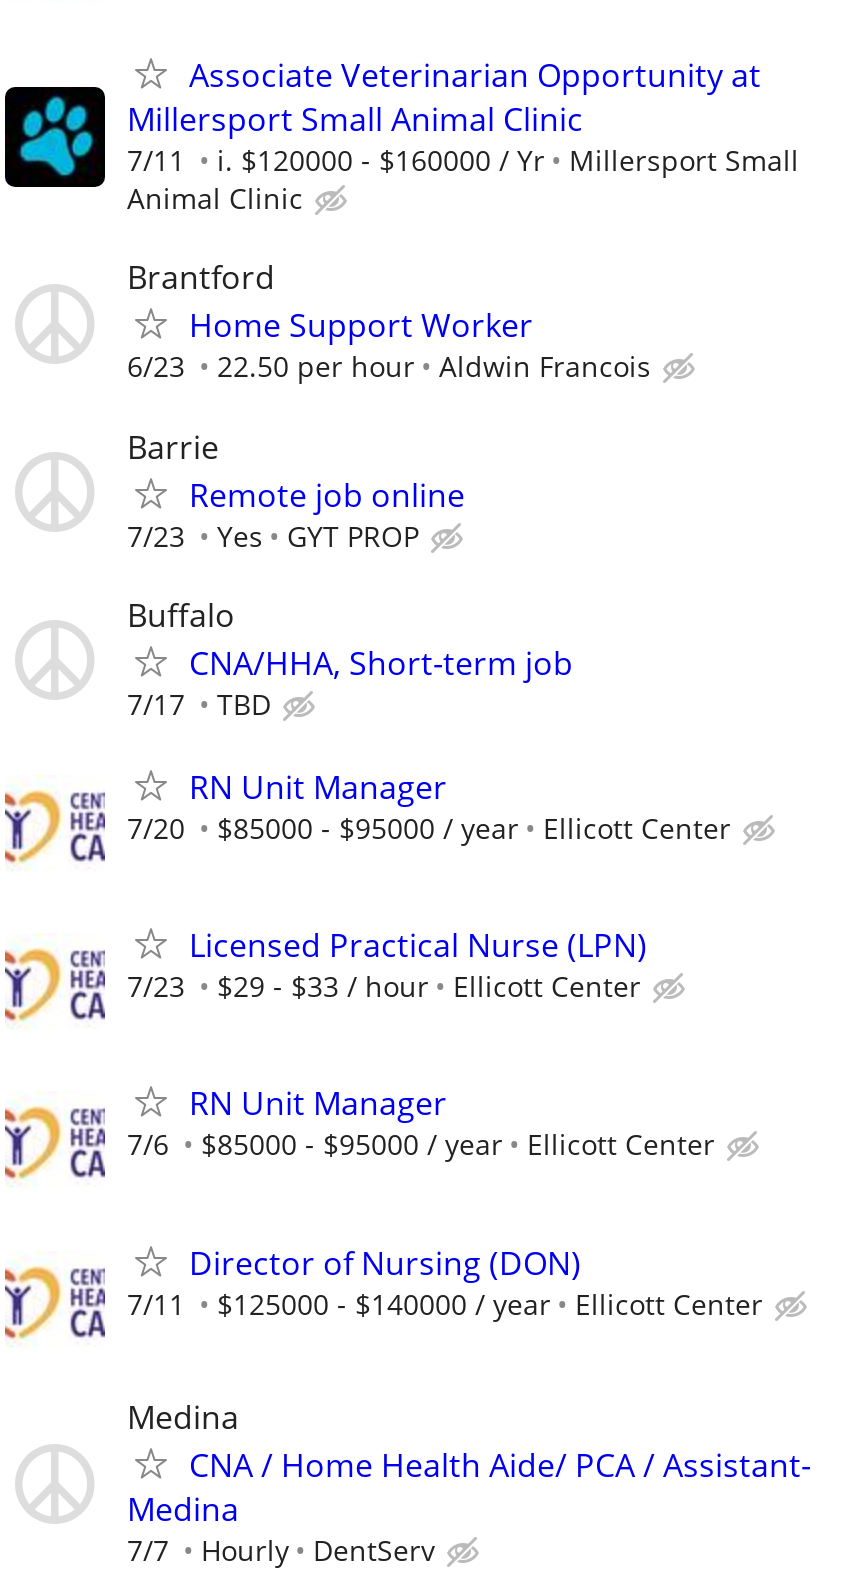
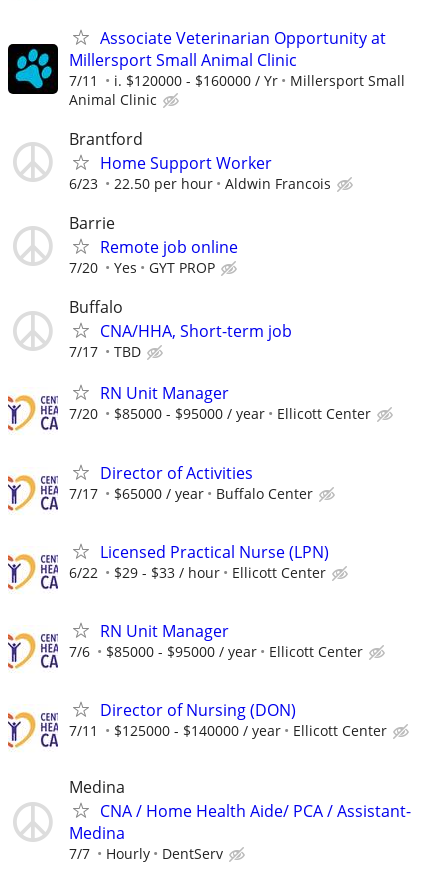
[127,516,419,554] 7/23 Yes GYT PROP -> [69,258,215,277] 7/20 Yes GYT PROP
none -> [69,461,313,502] Director of Activities | 7/17 | $65000 / year | Buffalo Center
[127,967,641,1005] 7/23 $29 - $33 / hour Ellicott Center -> [69,563,326,582] 6/22 $29 - $33 / hour Ellicott Center

